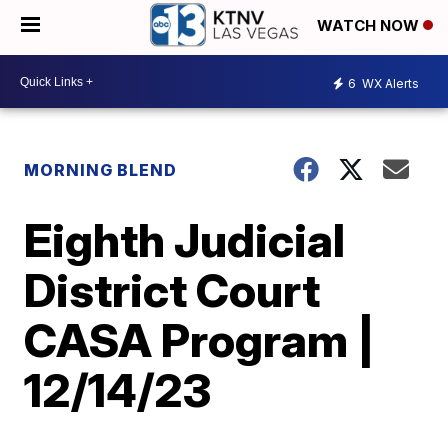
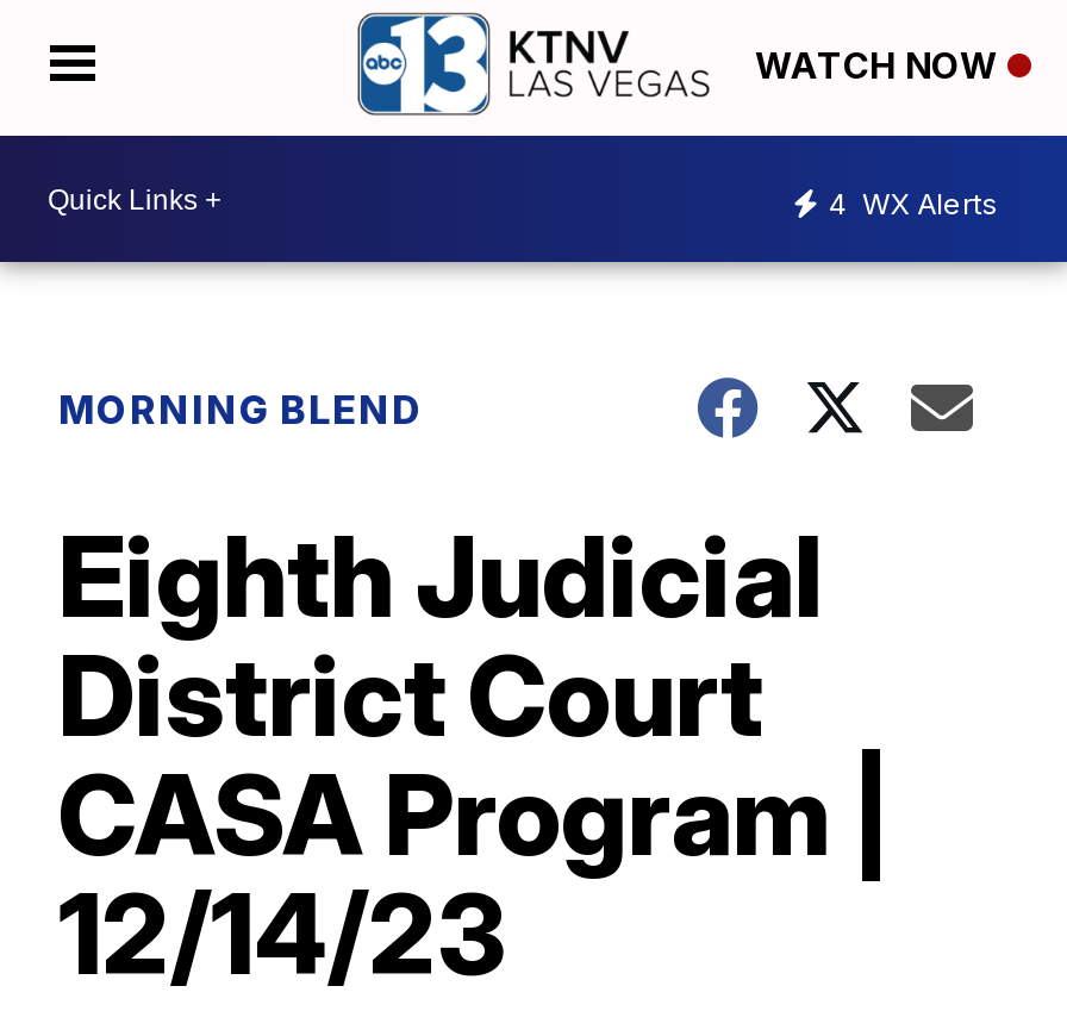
[348,75,419,90] 6 WX Alerts -> [829,185,998,220] 4 WX Alerts

